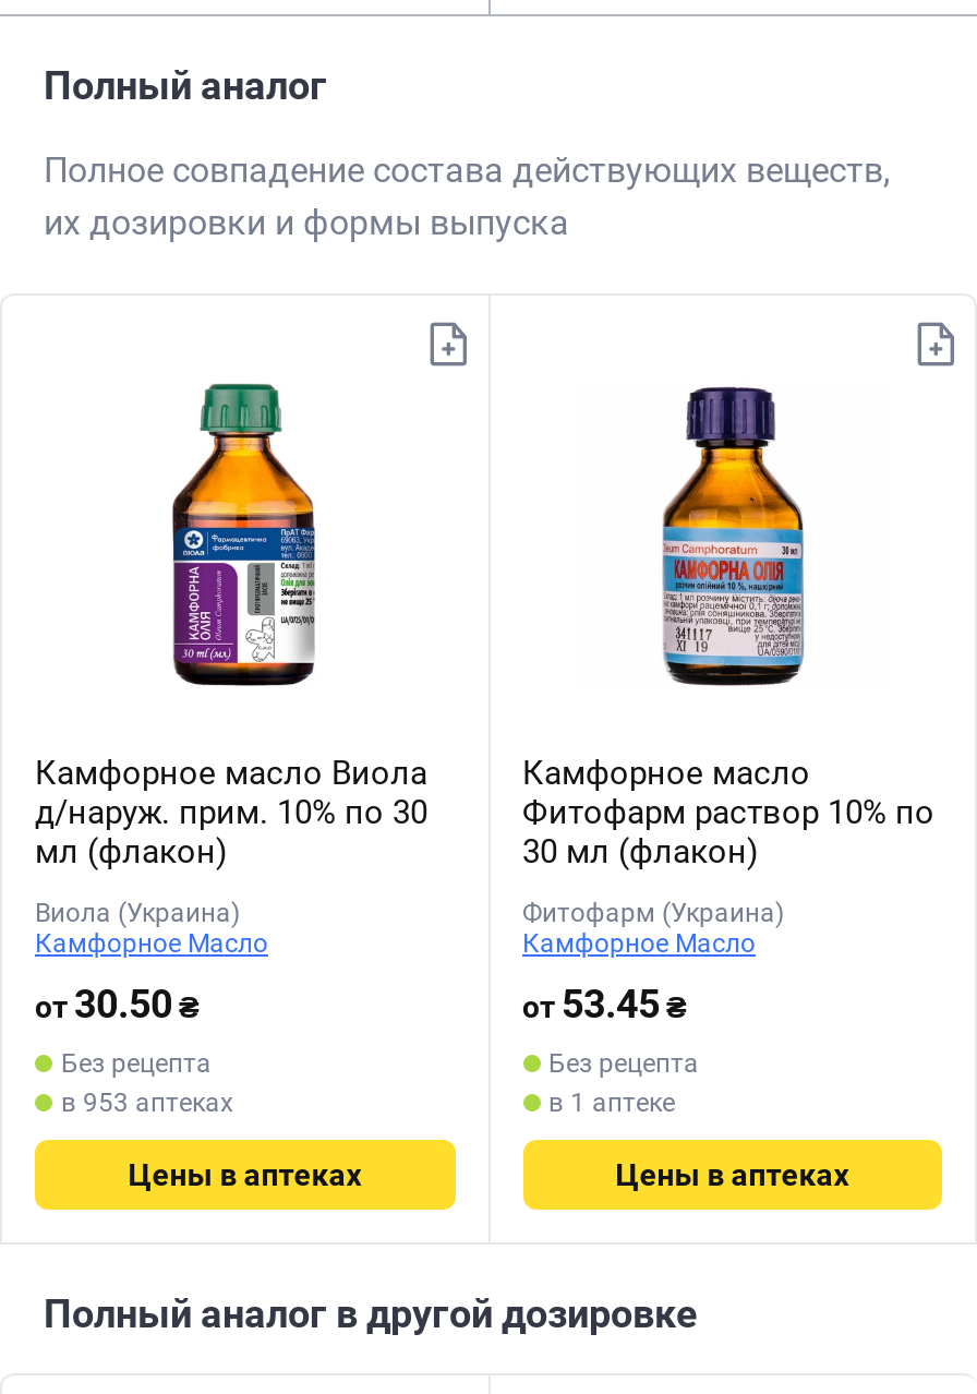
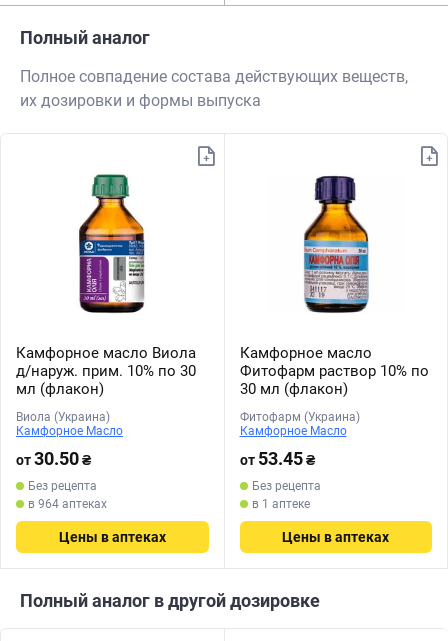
[61,1087,233,1118] в 953 аптеках -> [28,497,107,511] в 964 аптеках

